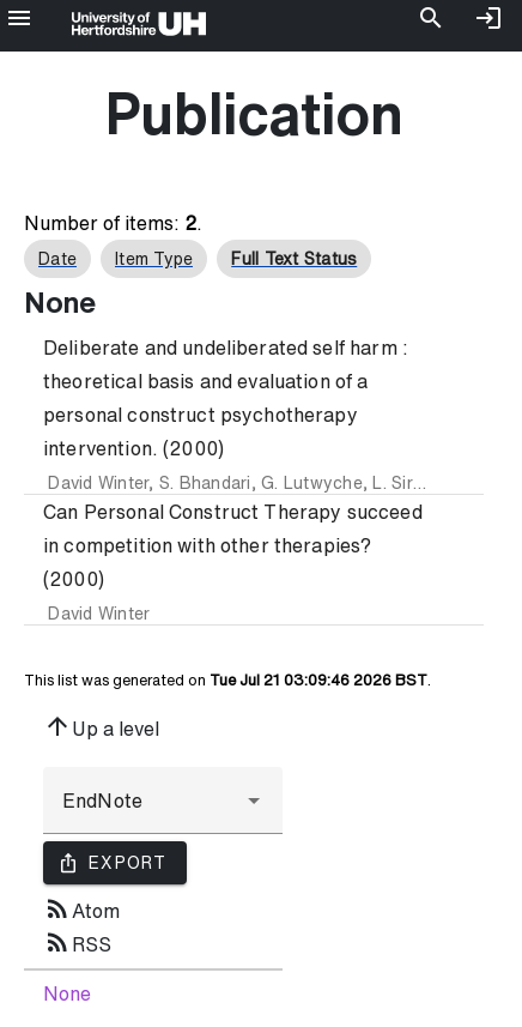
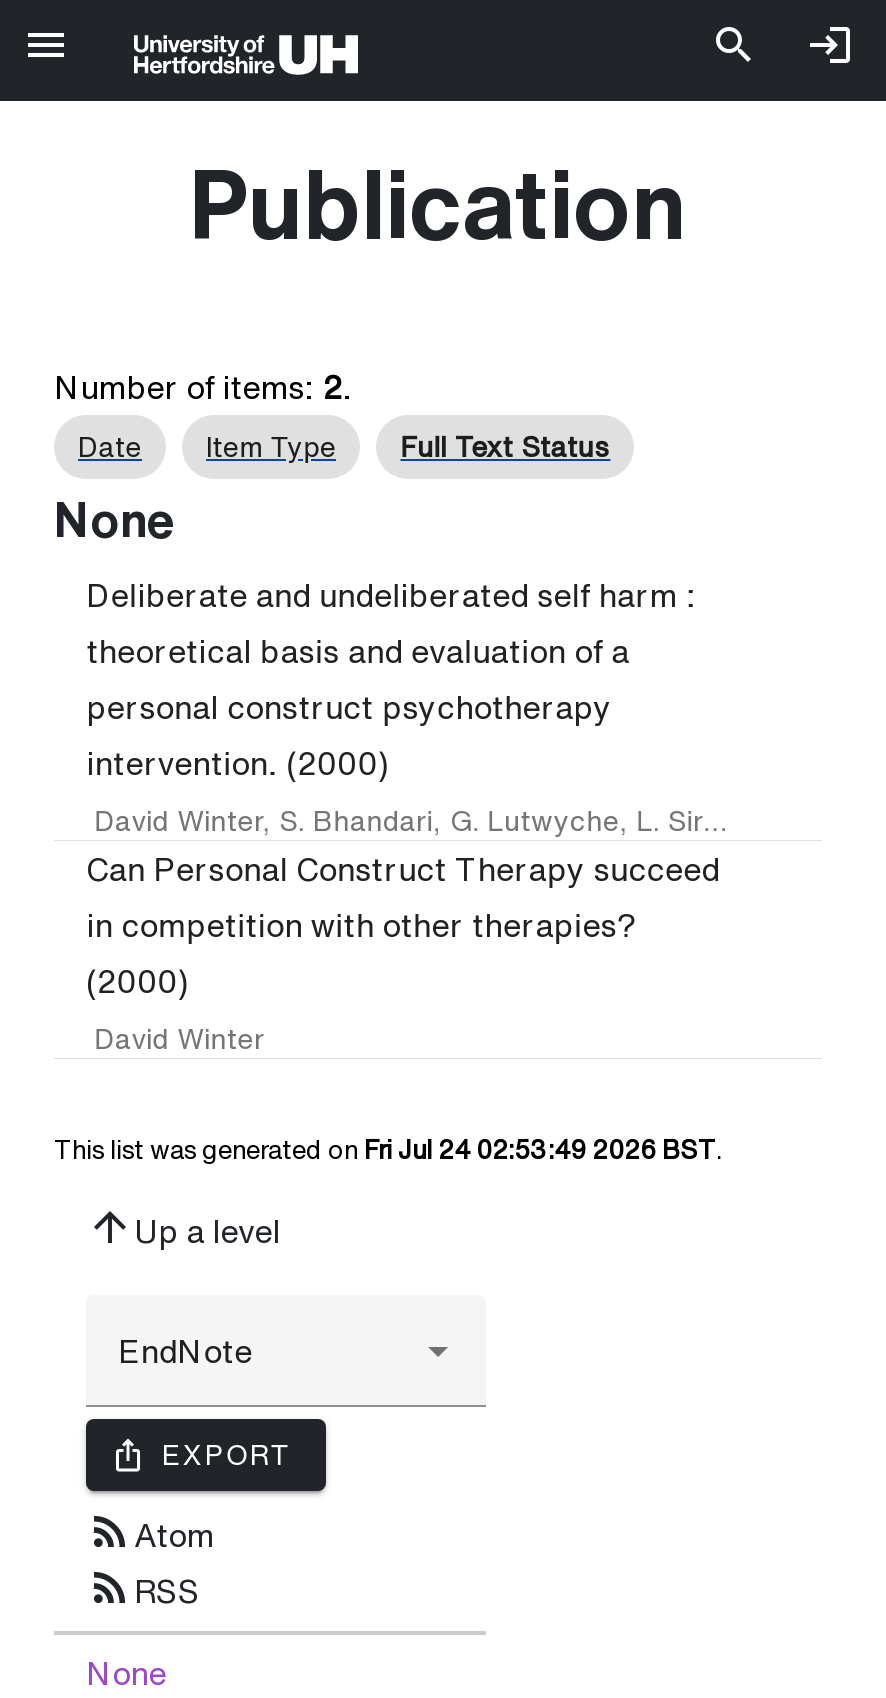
[24,673,431,688] This list was generated on Tue Jul 21 03:09:46 2026 BST. -> [54,1138,722,1164] This list was generated on Fri Jul 24 02:53:49 2026 BST.

